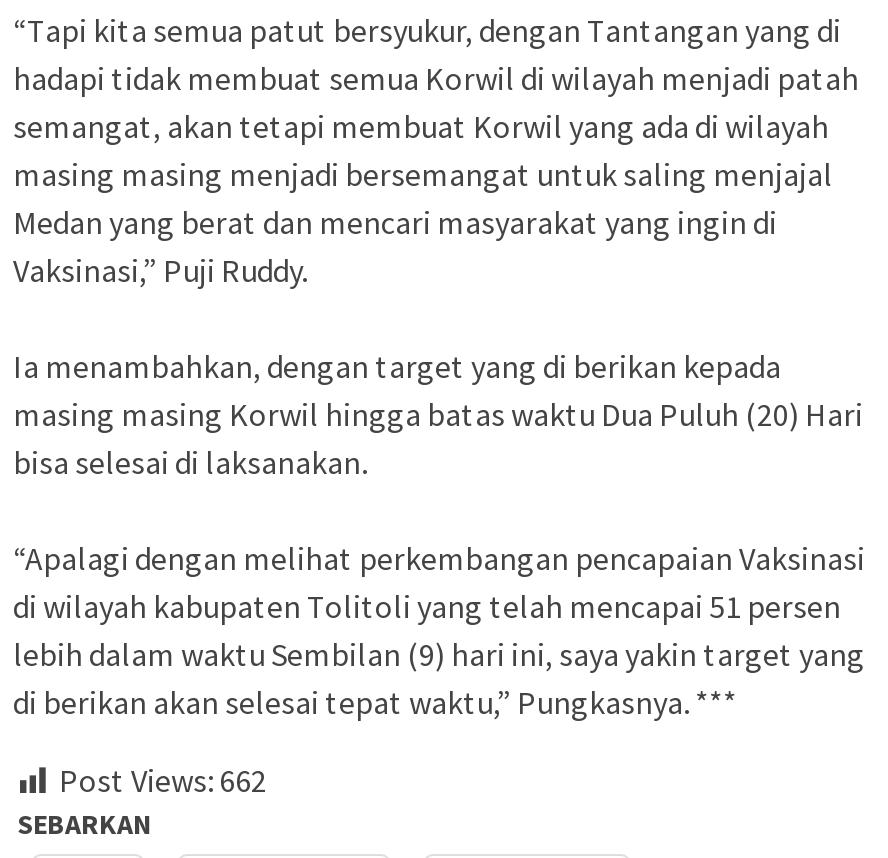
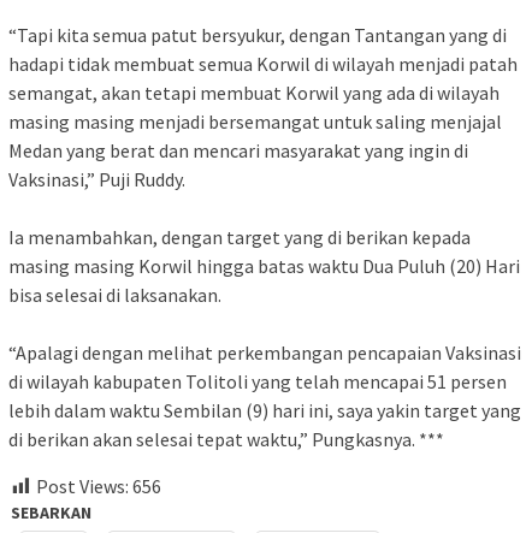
[59,759,267,799] Post Views: 662 -> [36,474,161,498] Post Views: 656

